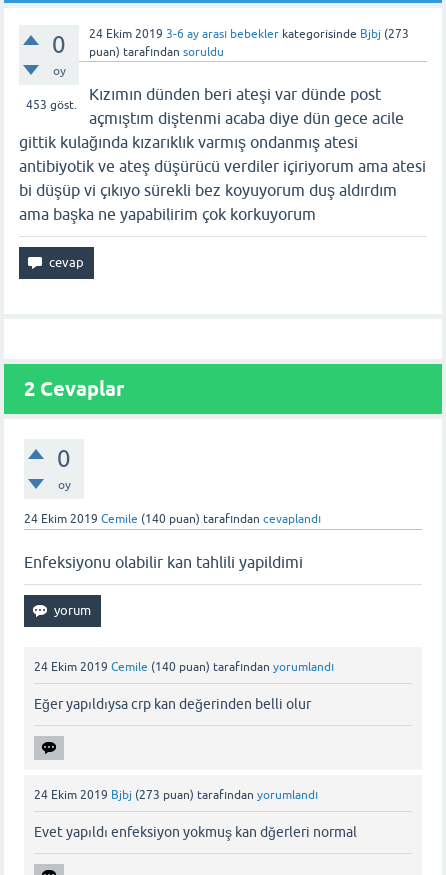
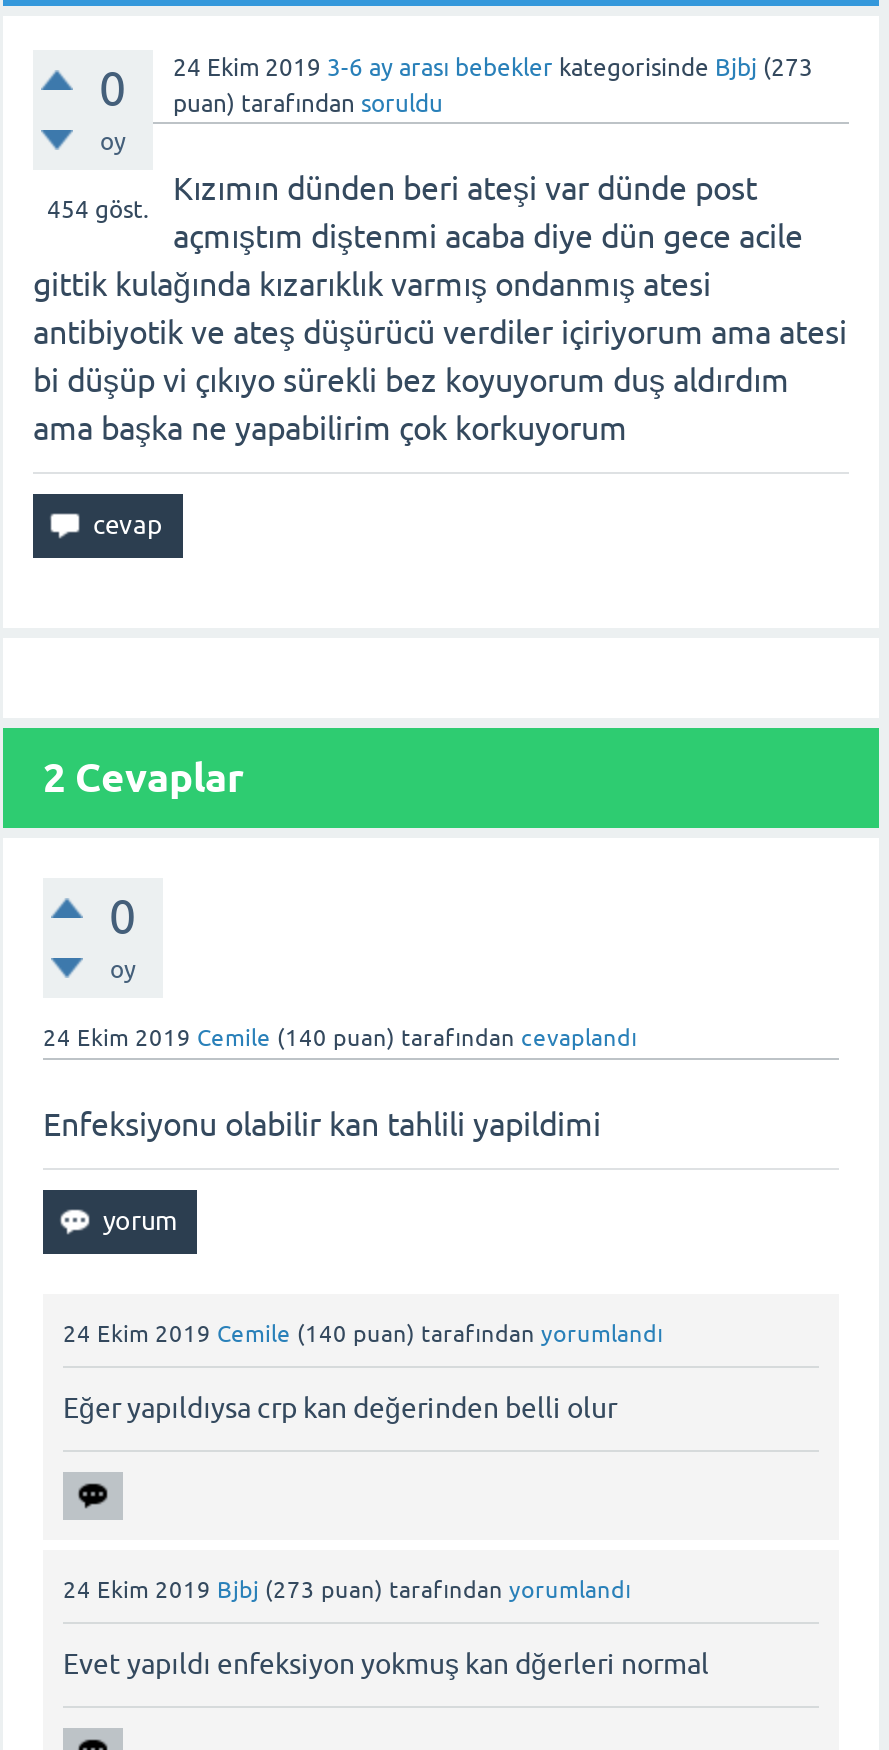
[26,98,77,112] 453 göst. -> [47,196,149,224] 454 göst.

